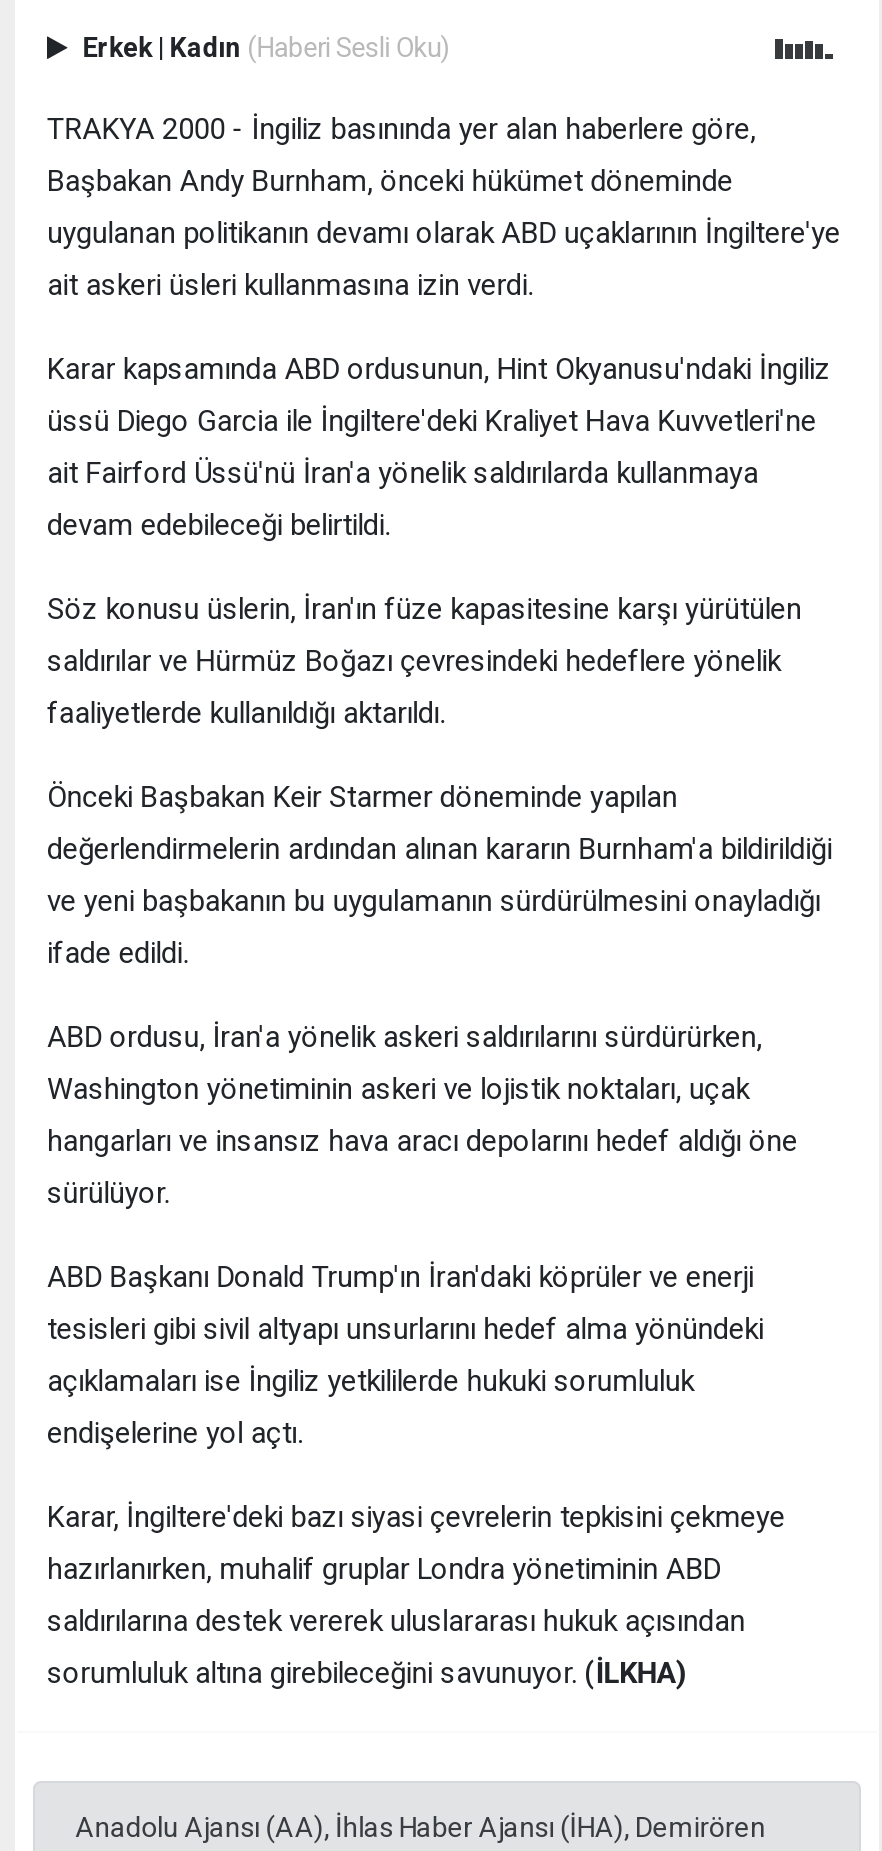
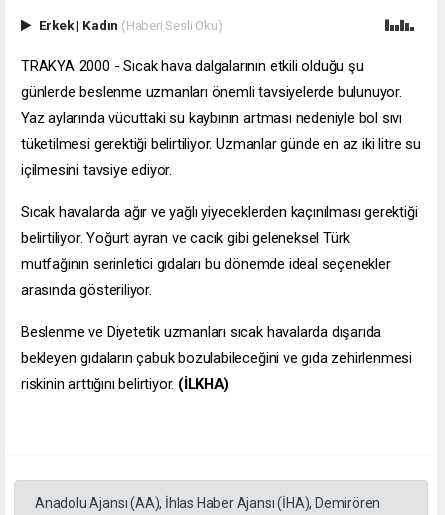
[47,110,840,1690] TRAKYA 2000 - İngiliz basınında yer alan haberlere göre, | Başbakan Andy Burnham, önceki hükümet döneminde | uygulanan politikanın devamı olarak ABD uçaklarının İngiltere'ye | ait askeri üsleri kullanmasına izin verdi. | Karar kapsamında ABD ordusunun, Hint Okyanusu'ndaki İngiliz | üssü Diego Garcia ile İngiltere'deki Kraliyet Hava Kuvvetleri'ne | ait Fairford Üssü'nü İran'a yönelik saldırılarda kullanmaya | devam edebileceği belirtildi. | Söz konusu üslerin, İran'ın füze kapasitesine karşı yürütülen | saldırılar ve Hürmüz Boğazı çevresindeki hedeflere yönelik | faaliyetlerde kullanıldığı aktarıldı. | Önceki Başbakan Keir Starmer döneminde yapılan | değerlendirmelerin ardından alınan kararın Burnham'a bildirildiği | ve yeni başbakanın bu uygulamanın sürdürülmesini onayladığı | ifade edildi. | ABD ordusu, İran'a yönelik askeri saldırılarını sürdürürken, | Washington yönetiminin askeri ve lojistik noktaları, uçak | hangarları ve insansız hava aracı depolarını hedef aldığı öne | sürülüyor. | ABD Başkanı Donald Trump'ın İran'daki köprüler ve enerji | tesisleri gibi sivil altyapı unsurlarını hedef alma yönündeki | açıklamaları ise İngiliz yetkililerde hukuki sorumluluk | endişelerine yol açtı. | Karar, İngiltere'deki bazı siyasi çevrelerin tepkisini çekmeye | hazırlanırken, muhalif gruplar Londra yönetiminin ABD | saldırılarına destek vererek uluslararası hukuk açısından | sorumluluk altına girebileceğini savunuyor. (İLKHA) -> [21,57,421,393] TRAKYA 2000 - Sıcak hava dalgalarının etkili olduğu şu | günlerde beslenme uzmanları önemli tavsiyelerde bulunuyor. | Yaz aylarında vücuttaki su kaybının artması nedeniyle bol sıvı | tüketilmesi gerektiği belirtiliyor. Uzmanlar günde en az iki litre su | içilmesini tavsiye ediyor. | Sıcak havalarda ağır ve yağlı yiyeceklerden kaçınılması gerektiği | belirtiliyor. Yoğurt ayran ve cacık gibi geleneksel Türk | mutfağının serinletici gıdaları bu dönemde ideal seçenekler | arasında gösteriliyor. | Beslenme ve Diyetetik uzmanları sıcak havalarda dışarıda | bekleyen gıdaların çabuk bozulabileceğini ve gıda zehirlenmesi | riskinin arttığını belirtiyor. (İLKHA)

